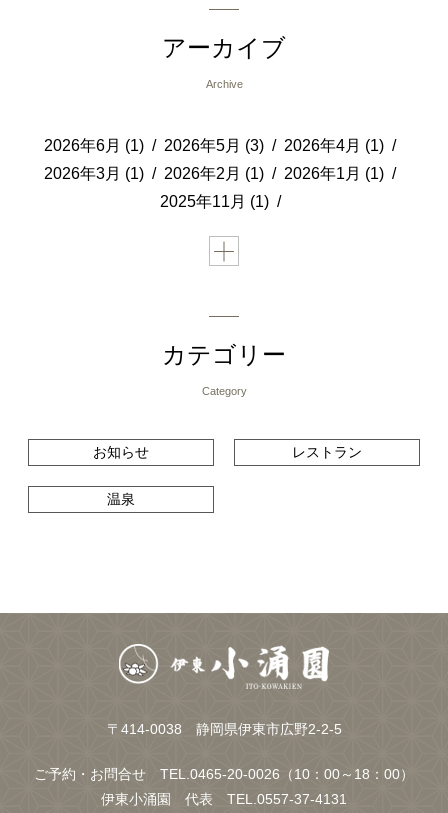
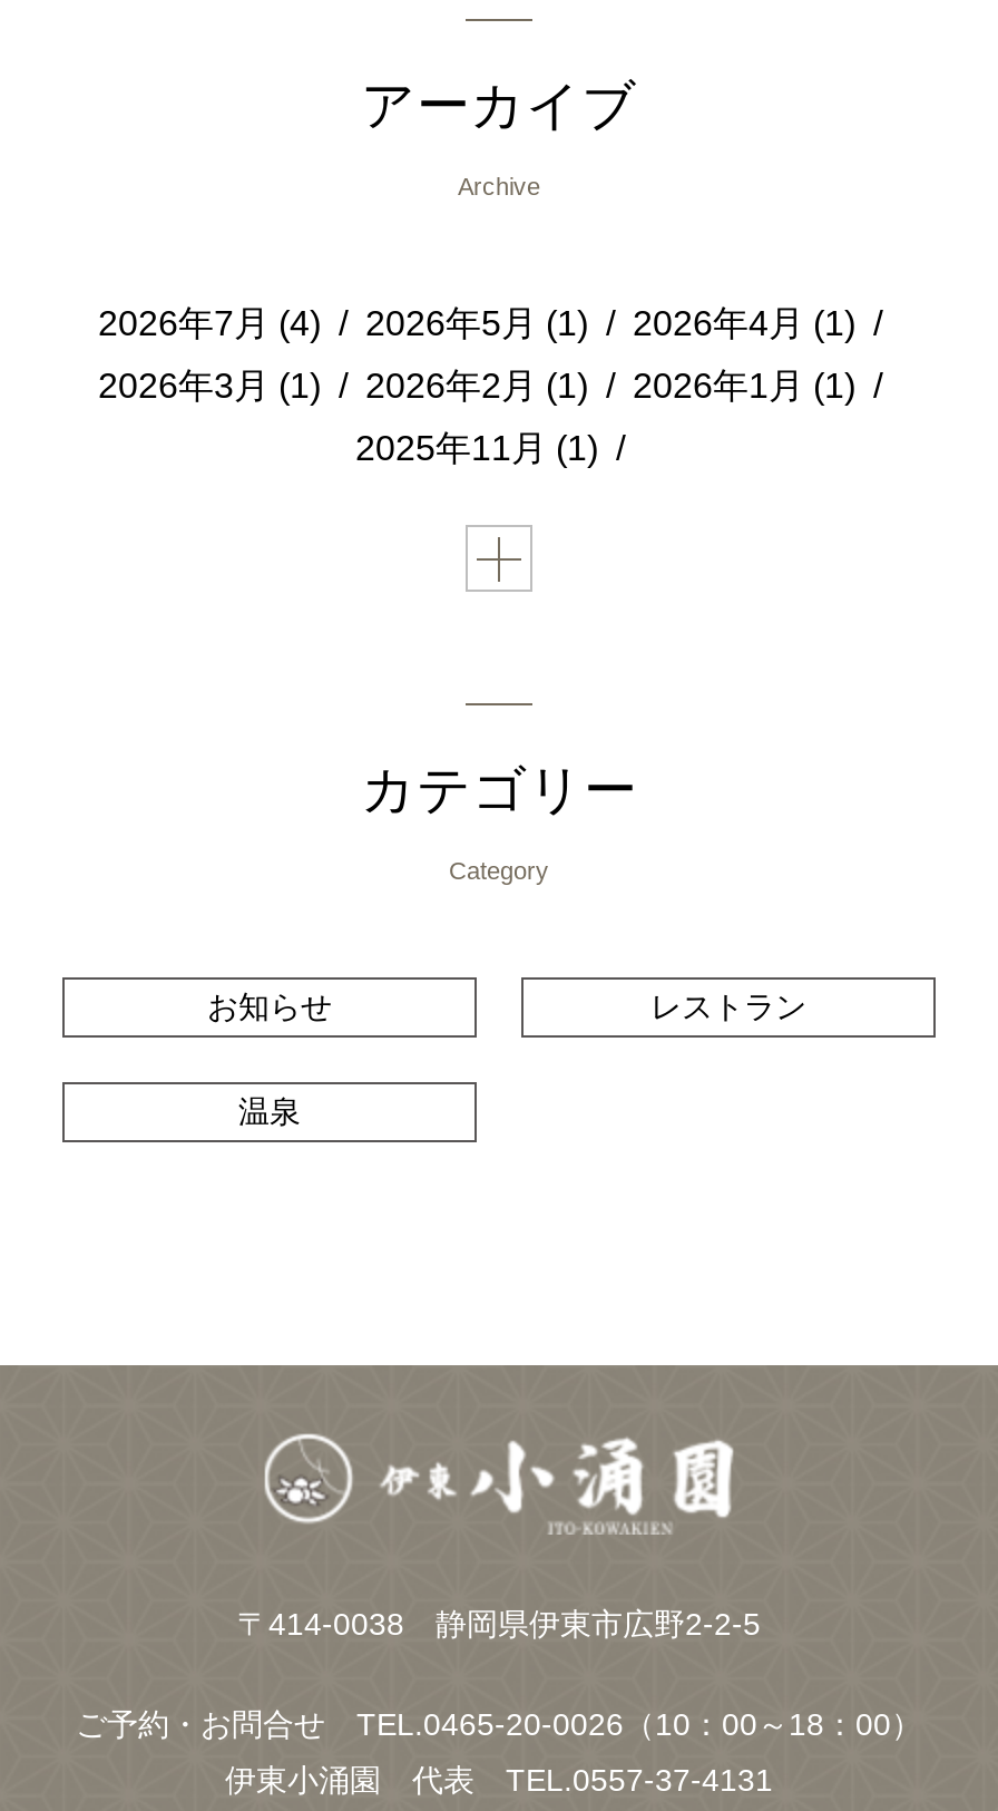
[44,137,144,154] 2026年6月 (1) -> [98,305,321,343] 2026年7月 (4)
[164,137,264,154] 2026年5月 (3) -> [365,305,588,343] 2026年5月 (1)

